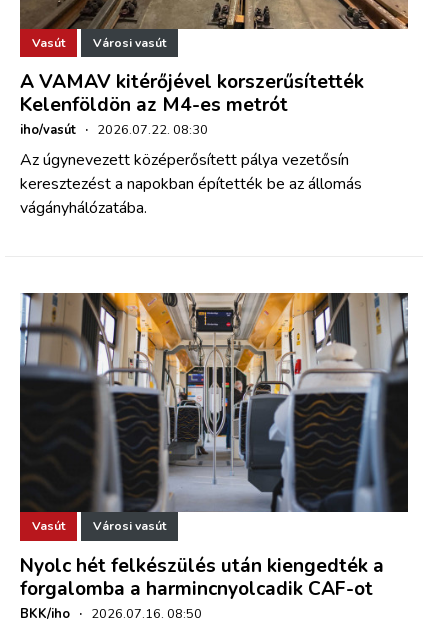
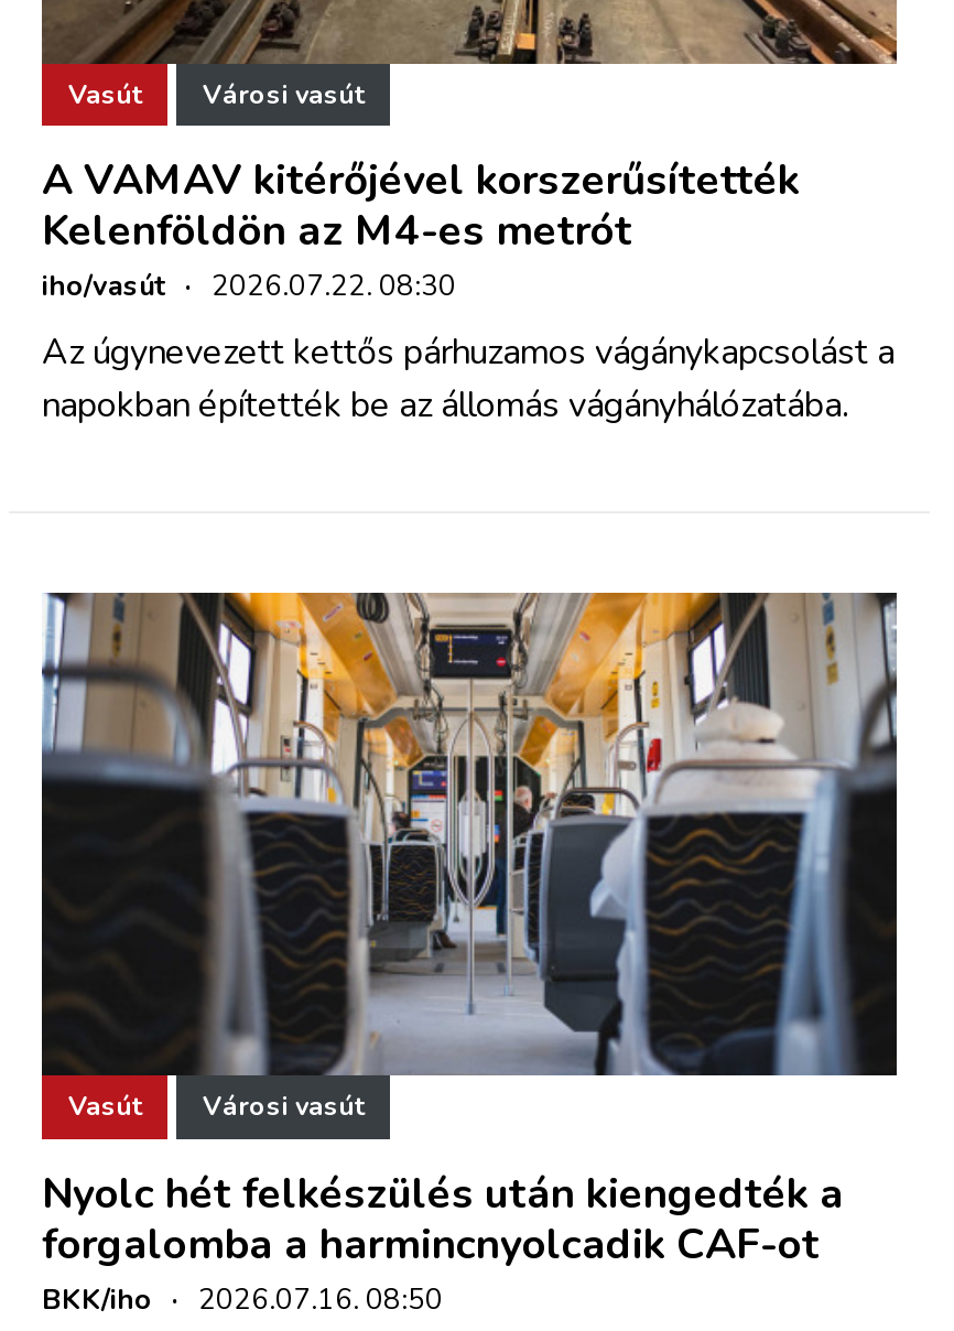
[20,149,362,219] Az úgynevezett középerősített pálya vezetősín | keresztezést a napokban építették be az állomás | vágányhálózatába. -> [42,329,895,431] Az úgynevezett kettős párhuzamos vágánykapcsolást a | napokban építették be az állomás vágányhálózatába.

